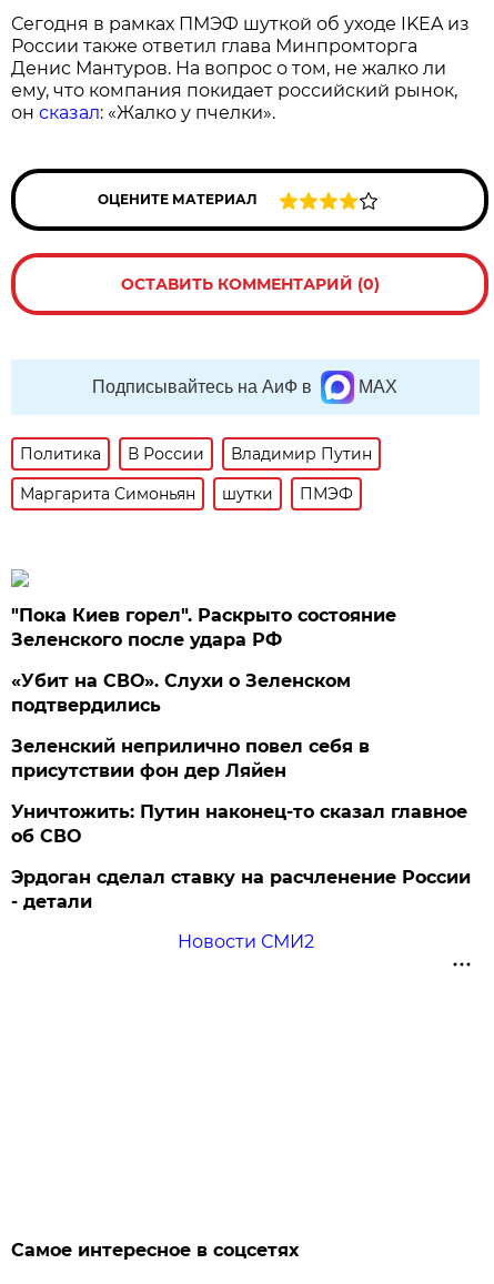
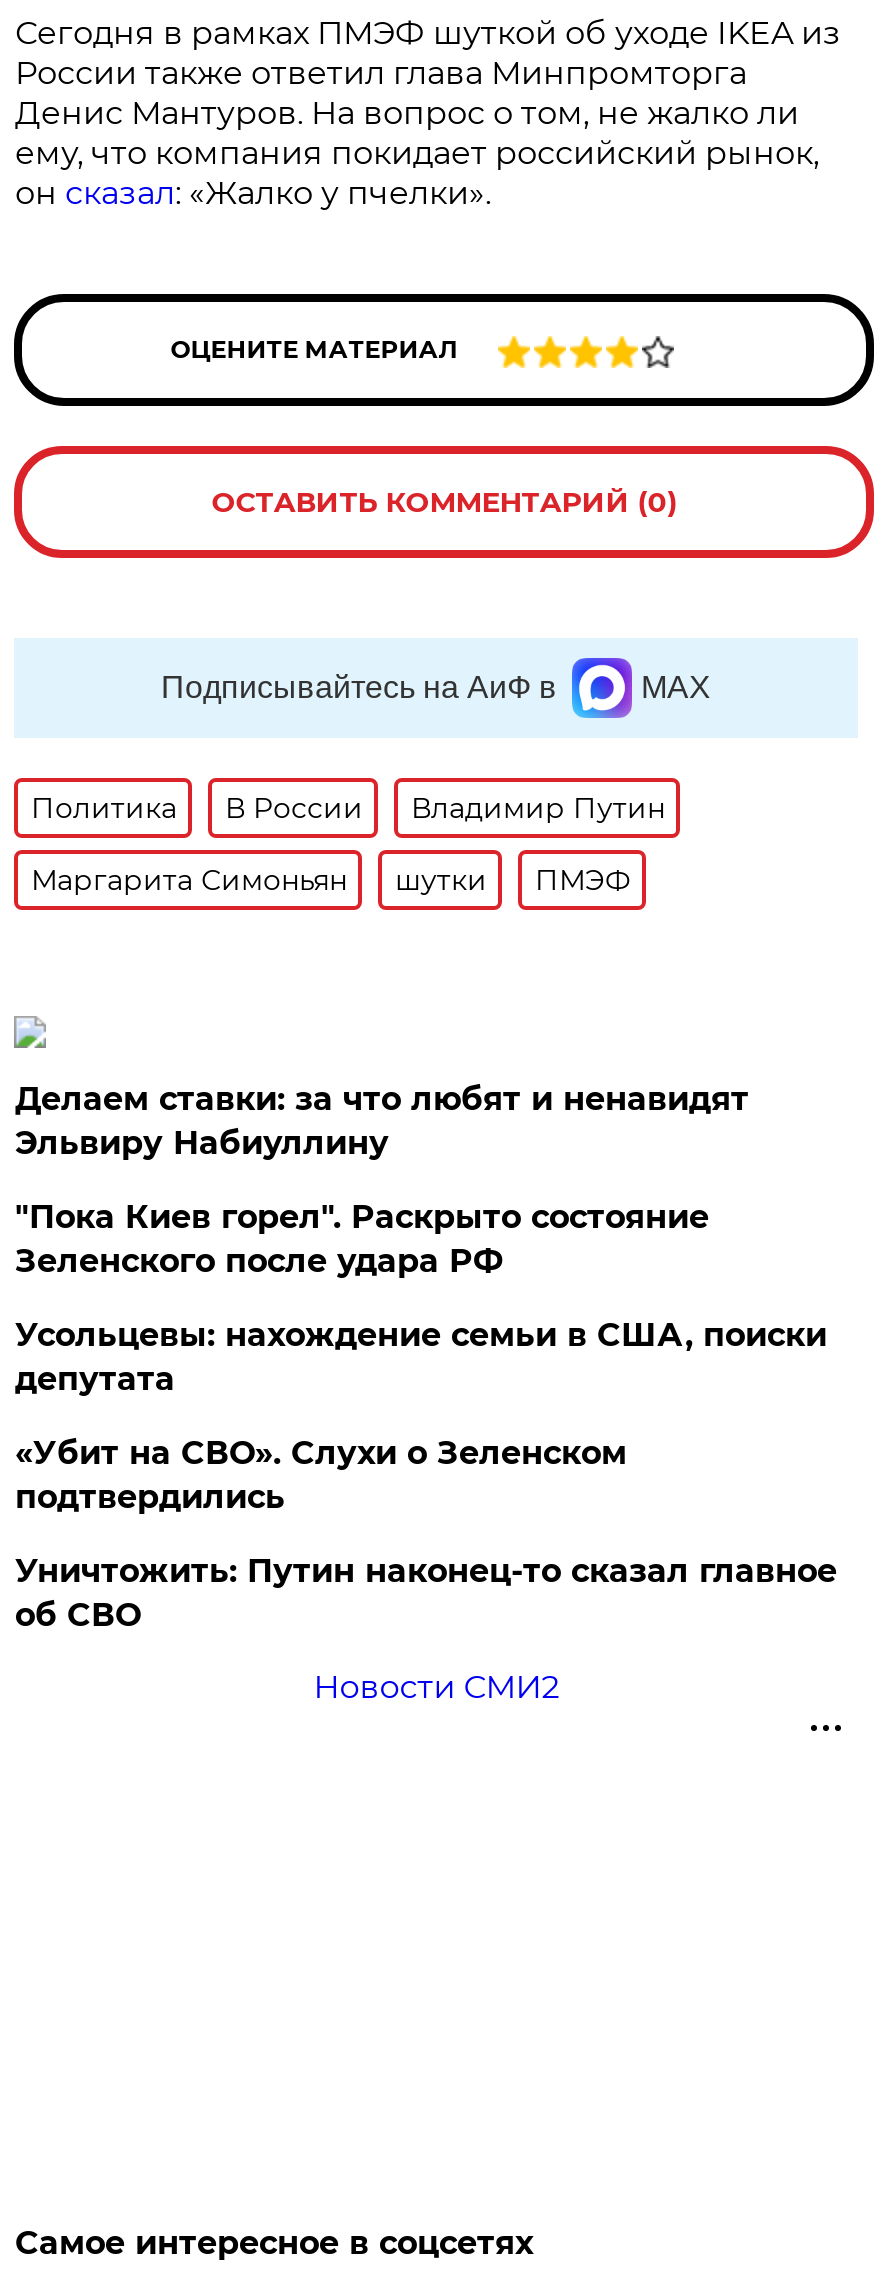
none -> [15,1080,749,1162] Делаем ставки: за что любят и ненавидят | Эльвиру Набиуллину
moved [12,605,397,650] -> [15,1198,709,1280]: "Пока Киев горел". Раскрыто состояние | Зеленского после удара РФ
none -> [15,1316,827,1398] Усольцевы: нахождение семьи в США, поиски | депутата
moved [12,670,351,716] -> [15,1434,627,1516]: «Убит на СВО». Слухи о Зеленском | подтвердились
[12,736,370,781] Зеленский неприлично повел cебя в | присутствии фон дер Ляйен -> none
moved [12,801,468,847] -> [15,1552,837,1634]: Уничтожить: Путин наконец-то сказал главное | об СВО
[12,867,471,912] Эрдоган сделал ставку на расчленение России | - детали -> none

